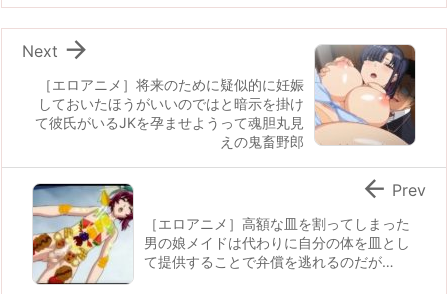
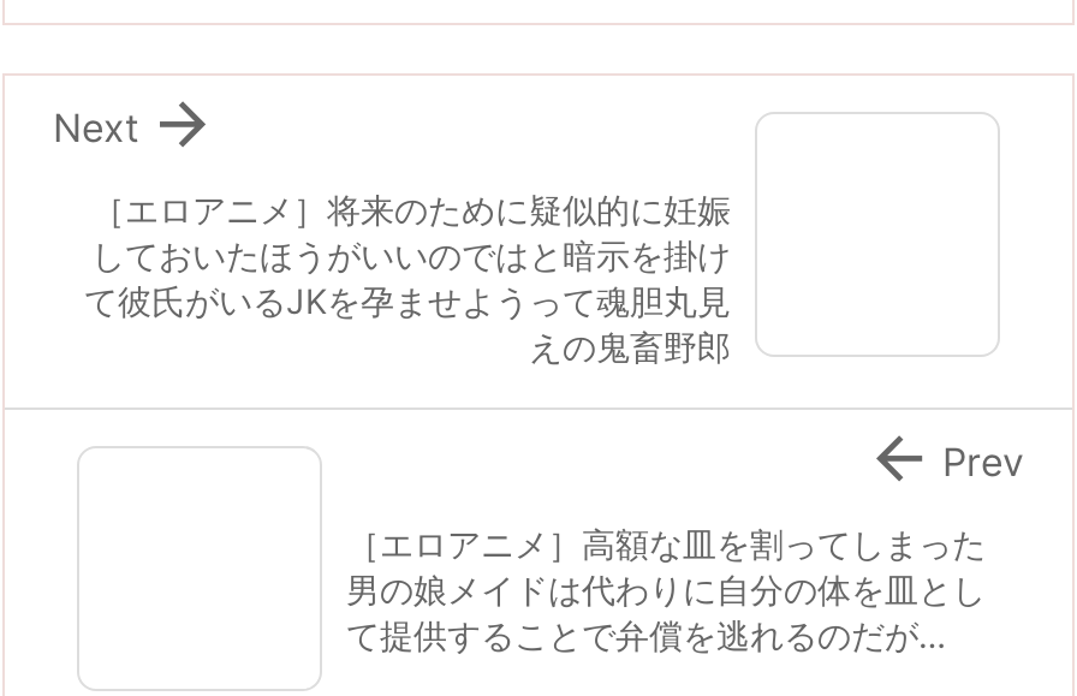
[314,44,416,146] [image] -> none
[32,183,134,285] [image] -> none

